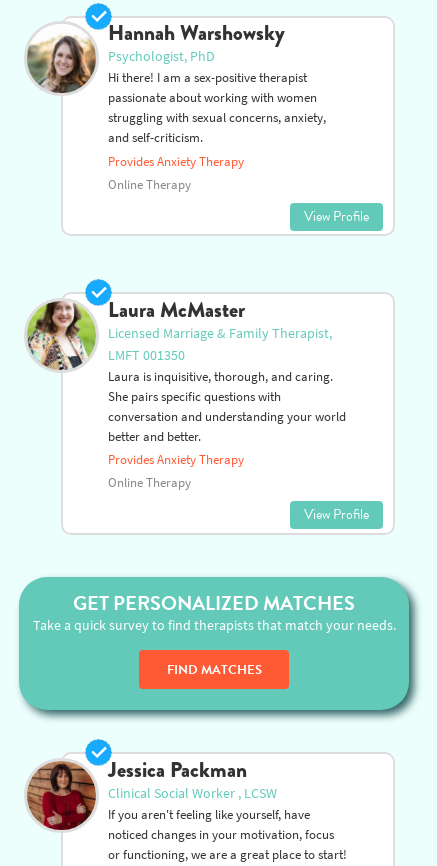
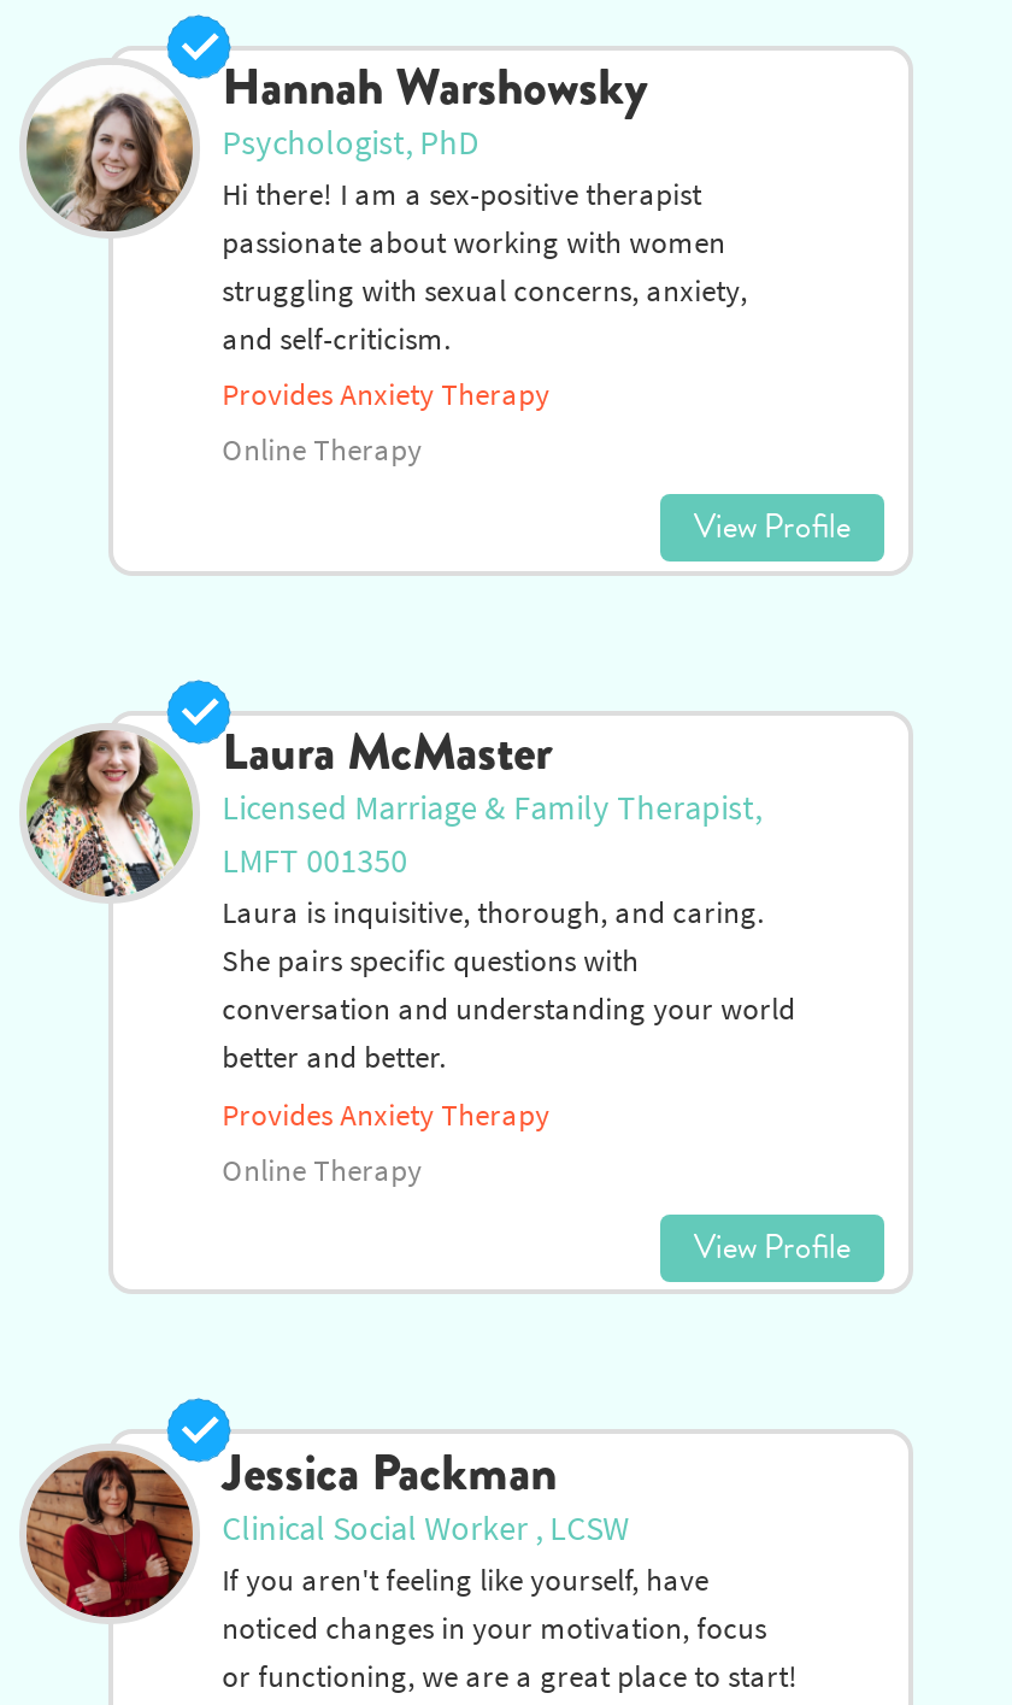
[18,576,419,720] [image] | GET PERSONALIZED MATCHES | Take a quick survey to find therapists that match your needs. | FIND MATCHES -> none

